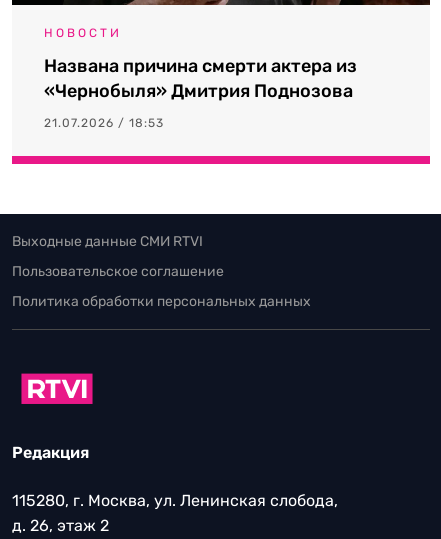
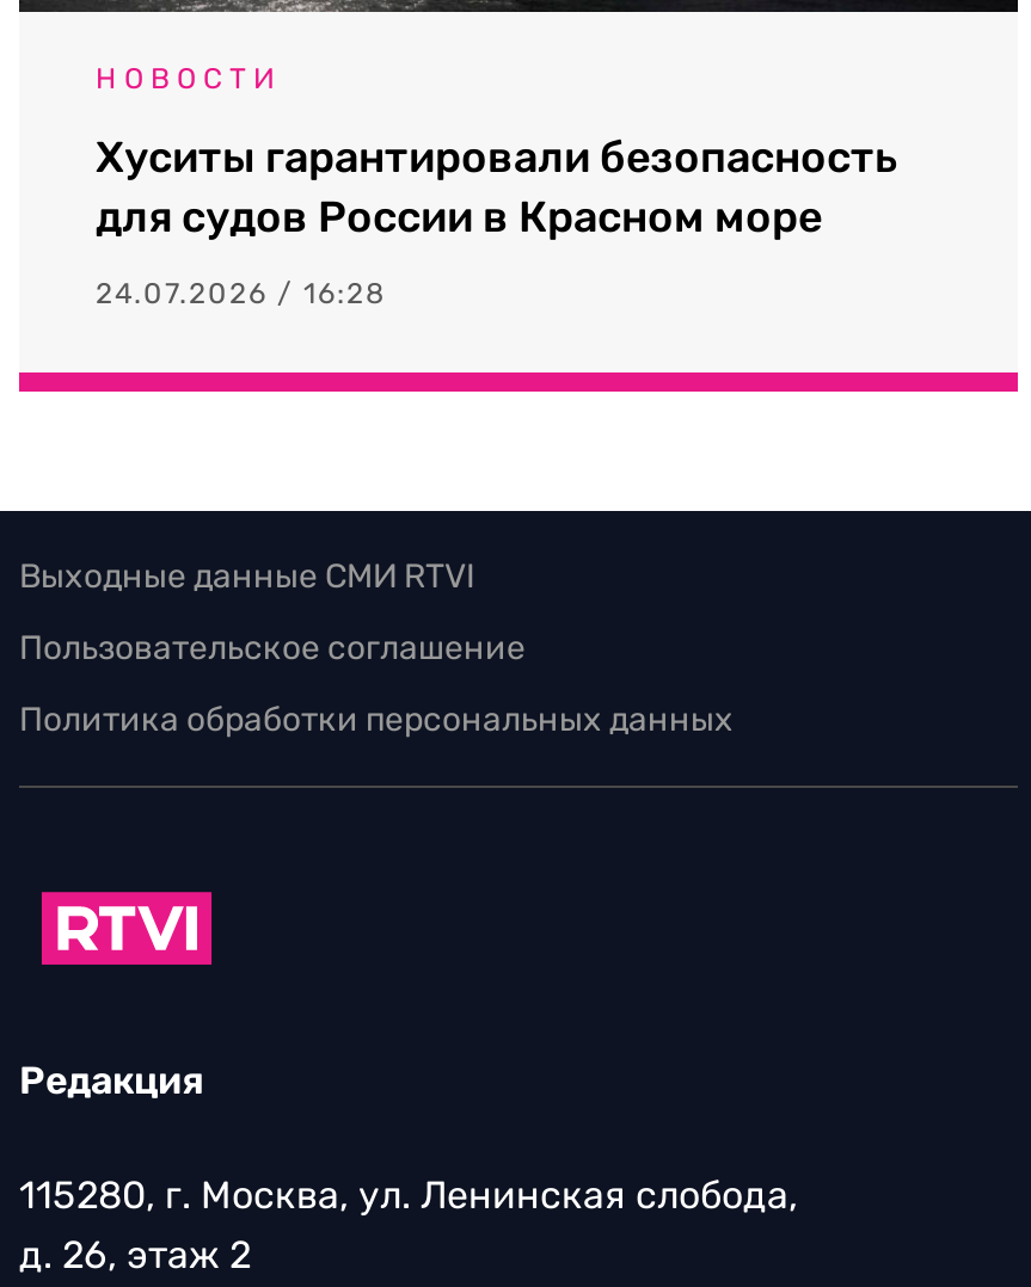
[44,55,357,102] Названа причина смерти актера из | «Чернобыля» Дмитрия Поднозова -> [96,132,898,244] Хуситы гарантировали безопасность | для судов России в Красном море
[44,116,164,130] 21.07.2026 / 18:53 -> [96,277,387,311] 24.07.2026 / 16:28

